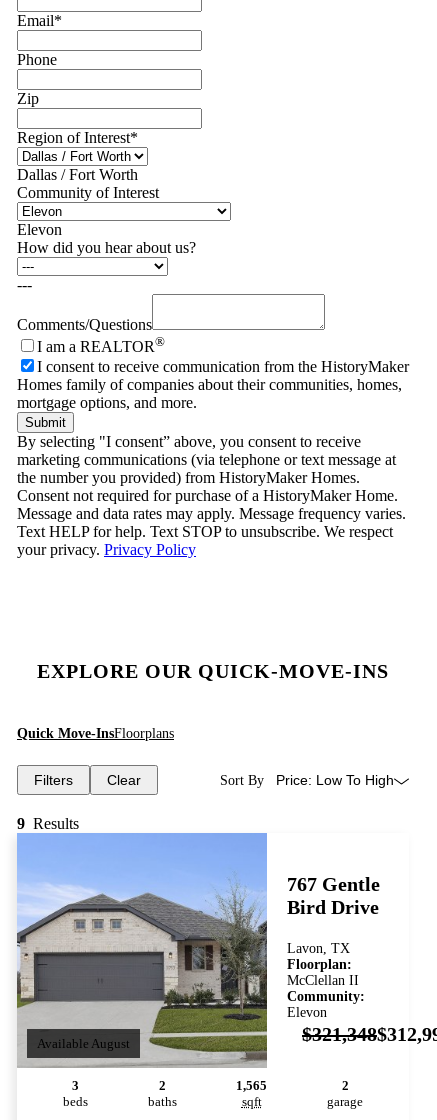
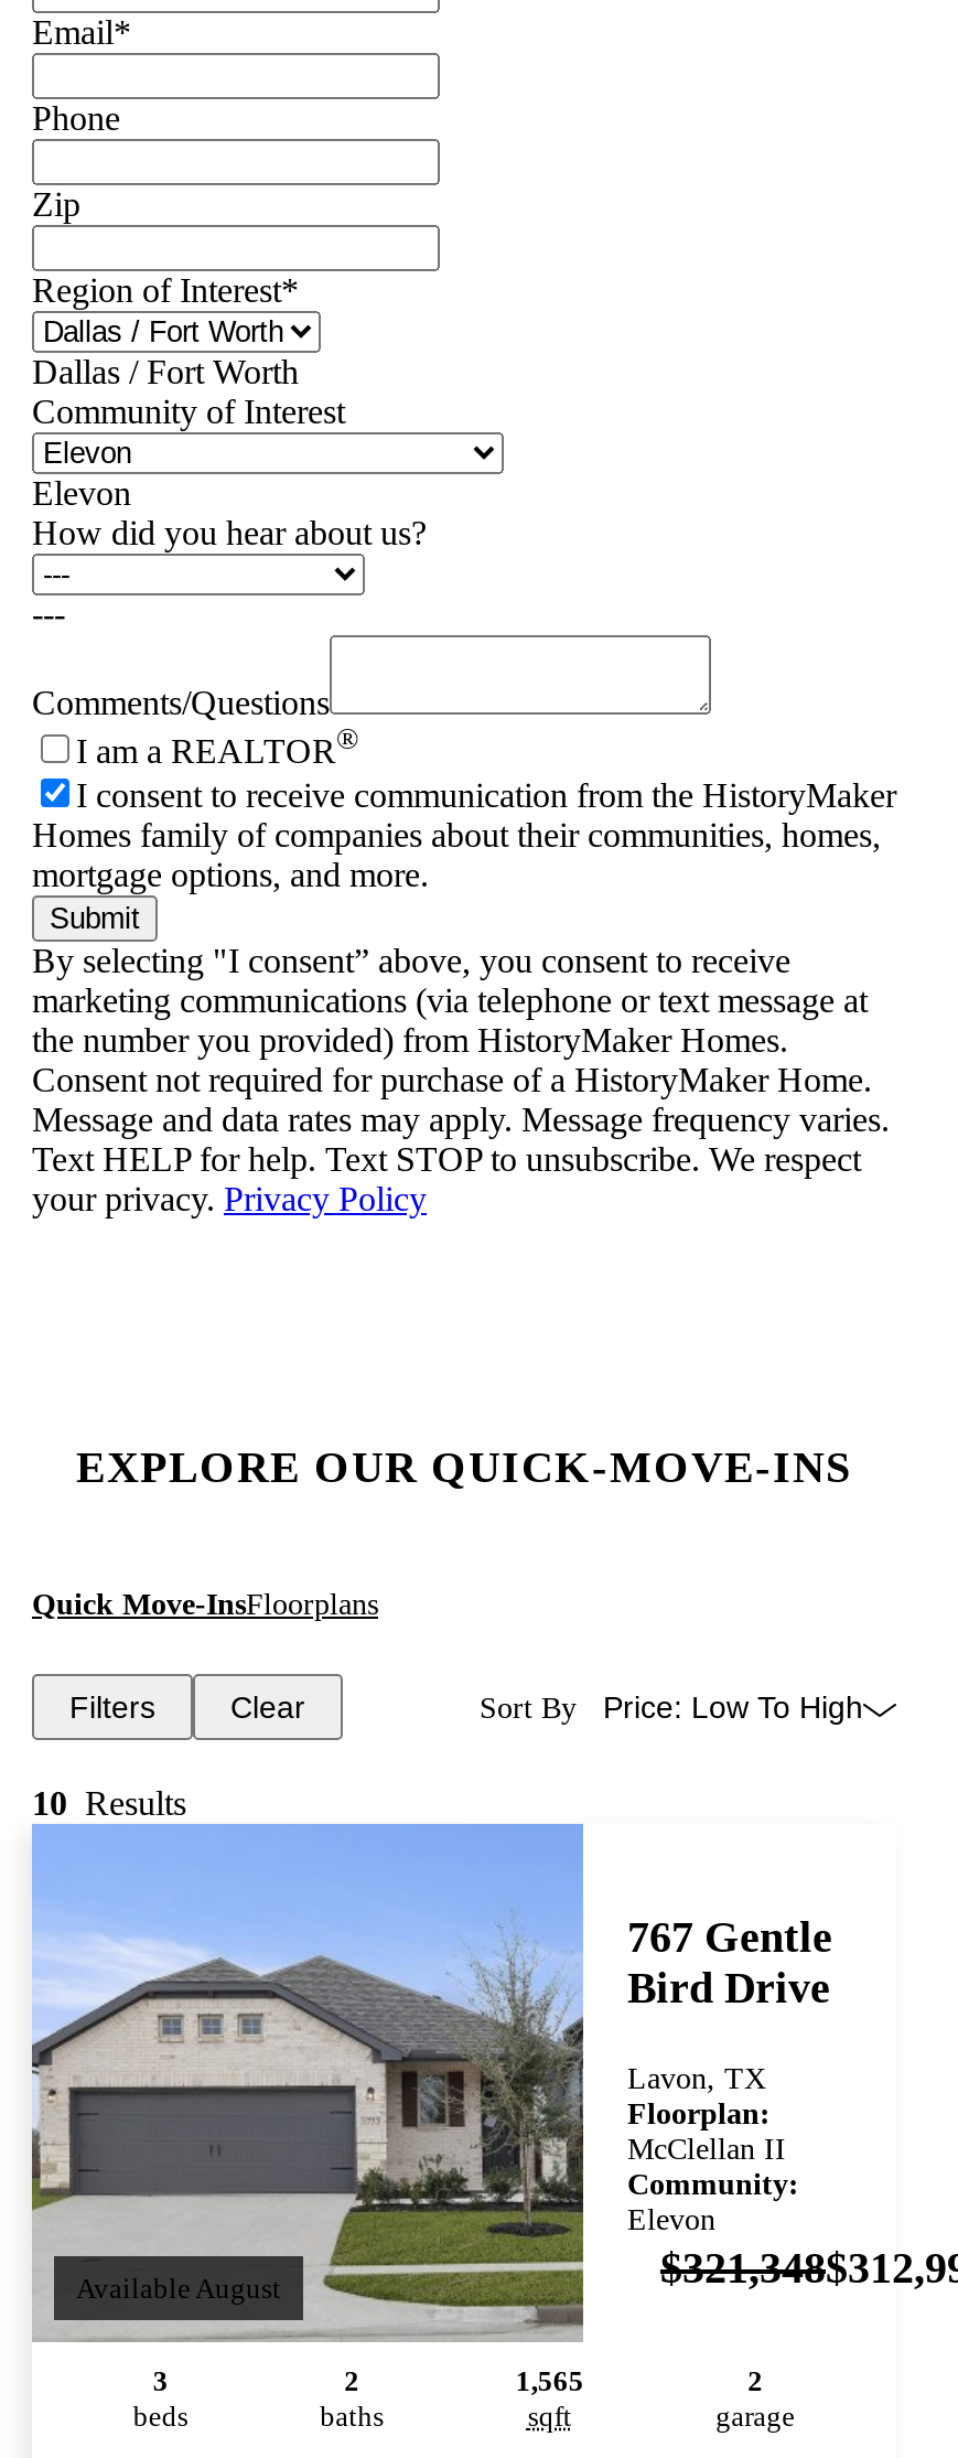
[17,814,79,831] 9 Results -> [32,1783,186,1821] 10 Results

